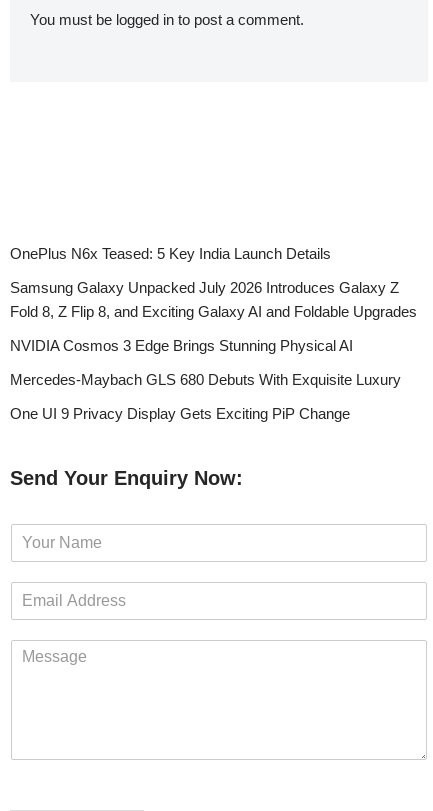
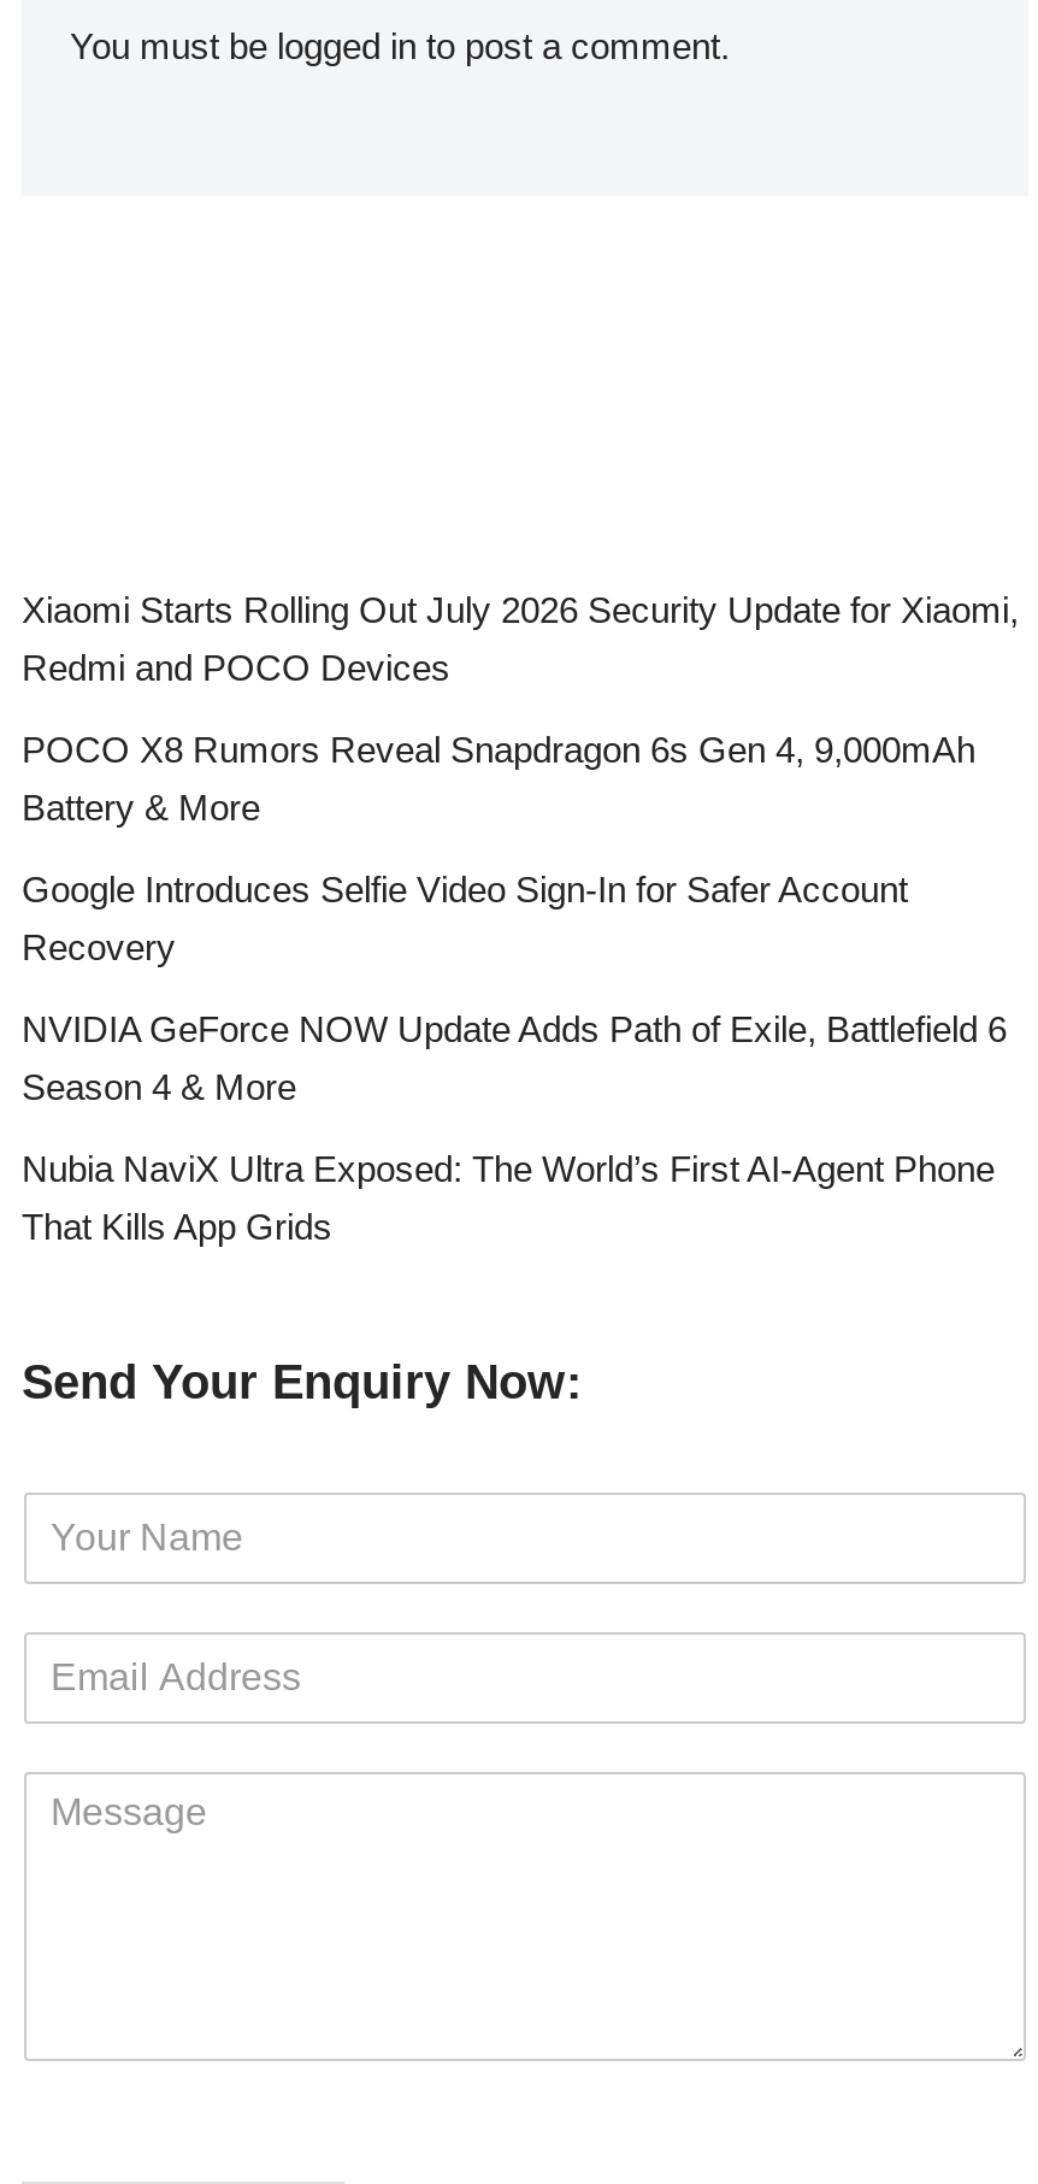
[10,245,331,262] OnePlus N6x Teased: 5 Key India Launch Details -> [22,588,1019,687] Xiaomi Starts Rolling Out July 2026 Security Update for Xiaomi, | Redmi and POCO Devices
[10,279,417,320] Samsung Galaxy Unpacked July 2026 Introduces Galaxy Z | Fold 8, Z Flip 8, and Exciting Galaxy AI and Foldable Upgrades -> [22,728,975,827] POCO X8 Rumors Reveal Snapdragon 6s Gen 4, 9,000mAh | Battery & More
[10,337,353,354] NVIDIA Cosmos 3 Edge Brings Stunning Physical AI -> [22,868,908,966] Google Introduces Selfie Video Sign-In for Safer Account | Recovery
[10,371,401,388] Mercedes-Maybach GLS 680 Debuts With Exquisite Luxury -> [22,1007,1007,1106] NVIDIA GeForce NOW Update Adds Path of Exile, Battlefield 6 | Season 4 & More
[10,405,350,422] One UI 9 Privacy Display Gets Exciting PiP Change -> [22,1147,995,1246] Nubia NaviX Ultra Exposed: The World’s First AI-Agent Phone | That Kills App Grids

